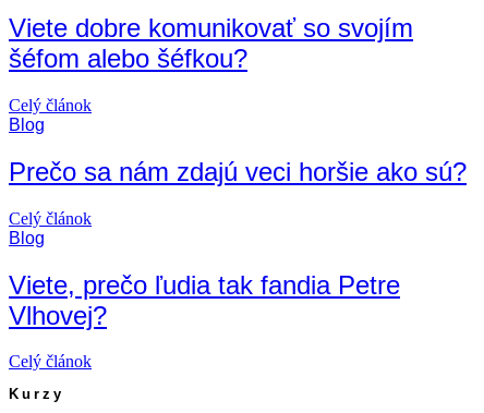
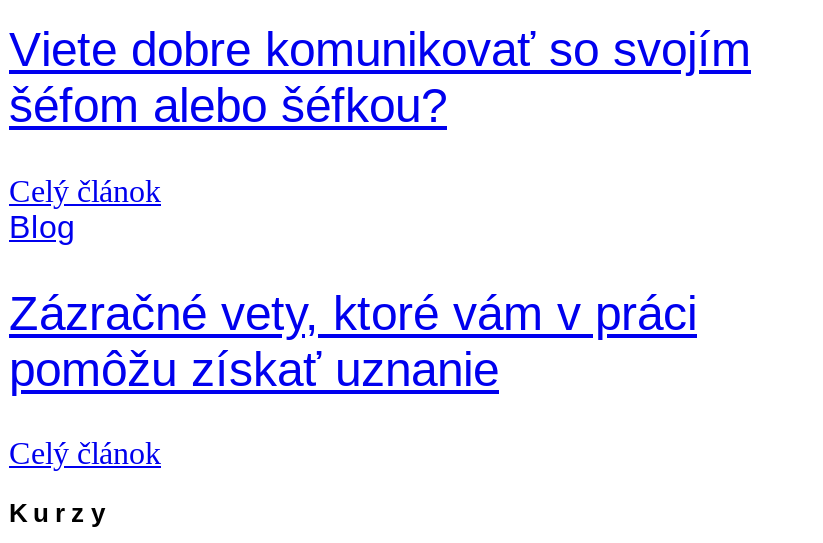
[9,157,467,330] Prečo sa nám zdajú veci horšie ako sú? | Celý článok | Blog | Viete, prečo ľudia tak fandia Petre | Vlhovej? -> [9,285,697,395] Zázračné vety, ktoré vám v práci | pomôžu získať uznanie

